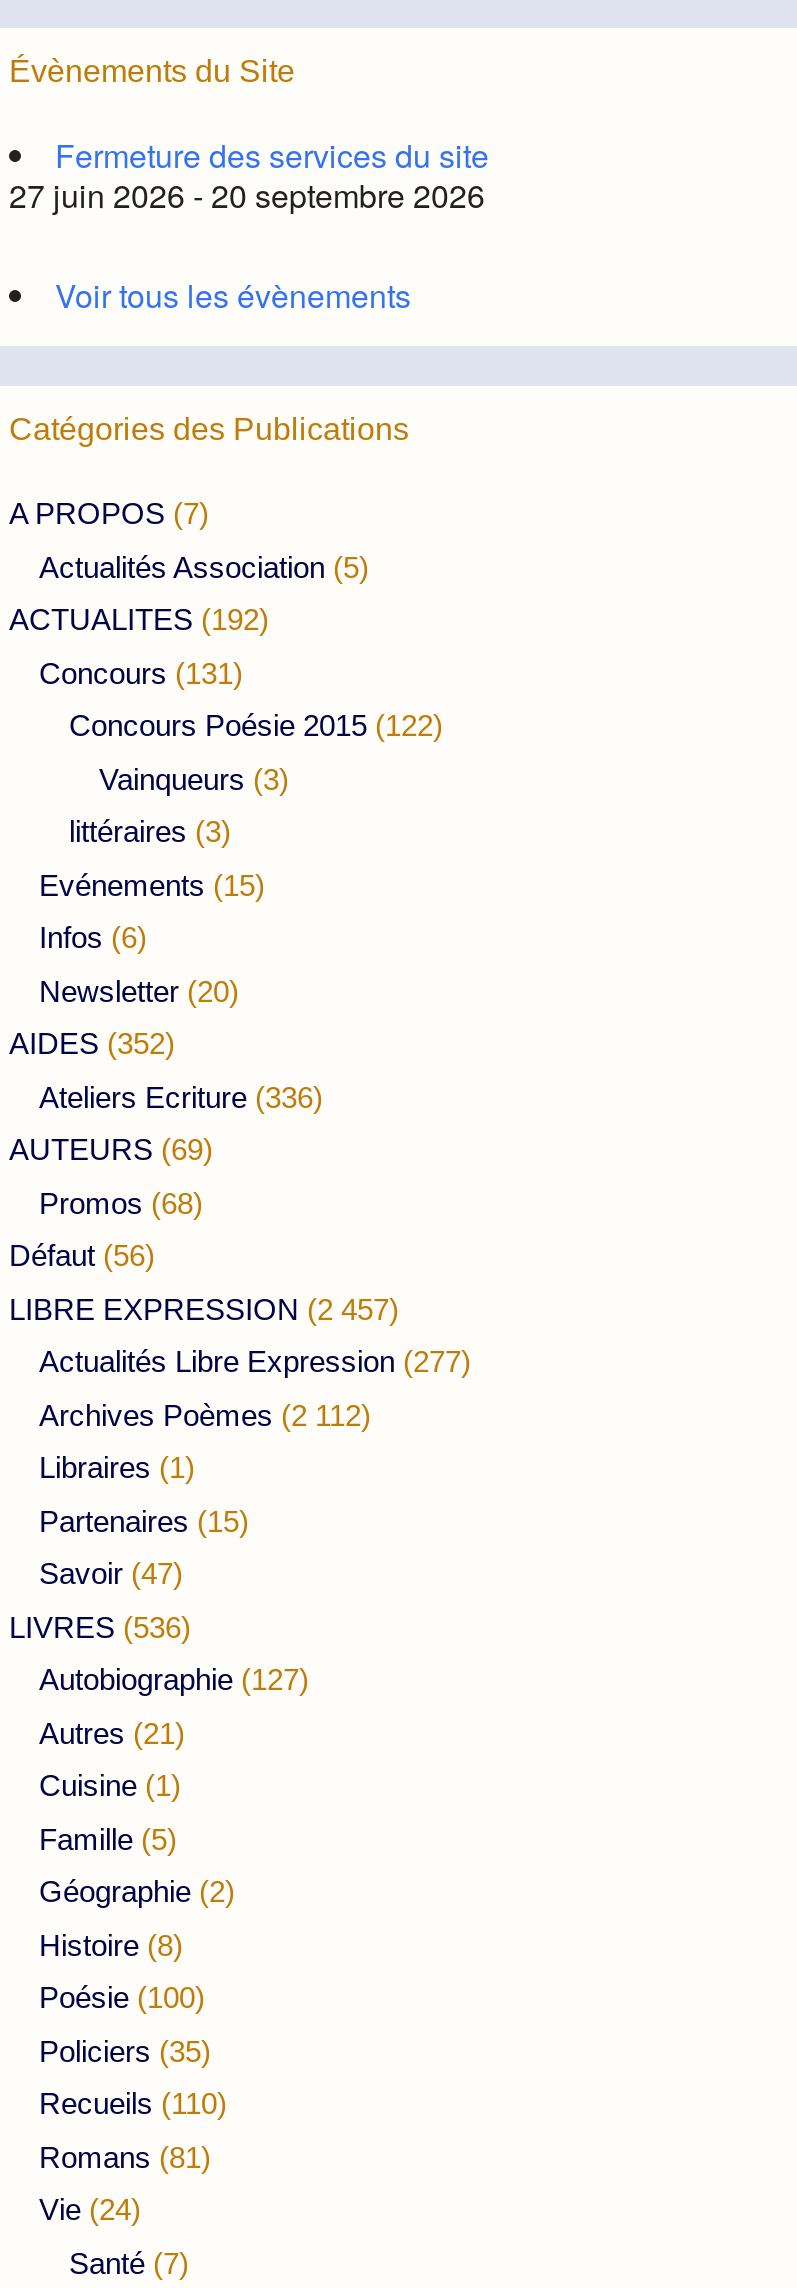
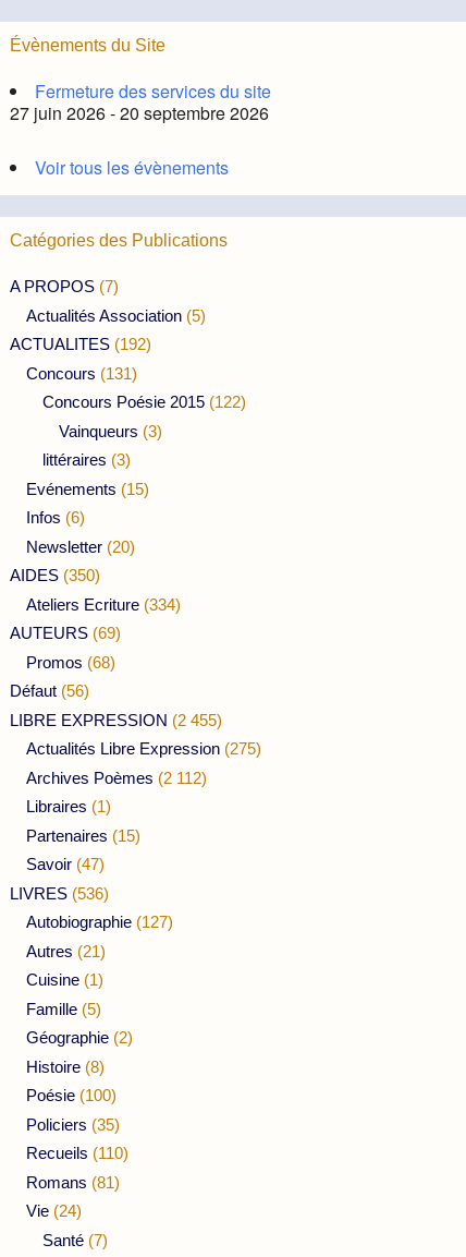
[9,1027,175,1061] AIDES (352) -> [10,566,100,585] AIDES (350)
[39,1080,323,1114] Ateliers Ecriture (336) -> [26,595,181,614] Ateliers Ecriture (334)
[9,1292,399,1326] LIBRE EXPRESSION (2 457) -> [10,711,222,729] LIBRE EXPRESSION (2 455)
[39,1345,471,1379] Actualités Libre Expression (277) -> [26,739,261,758] Actualités Libre Expression (275)

